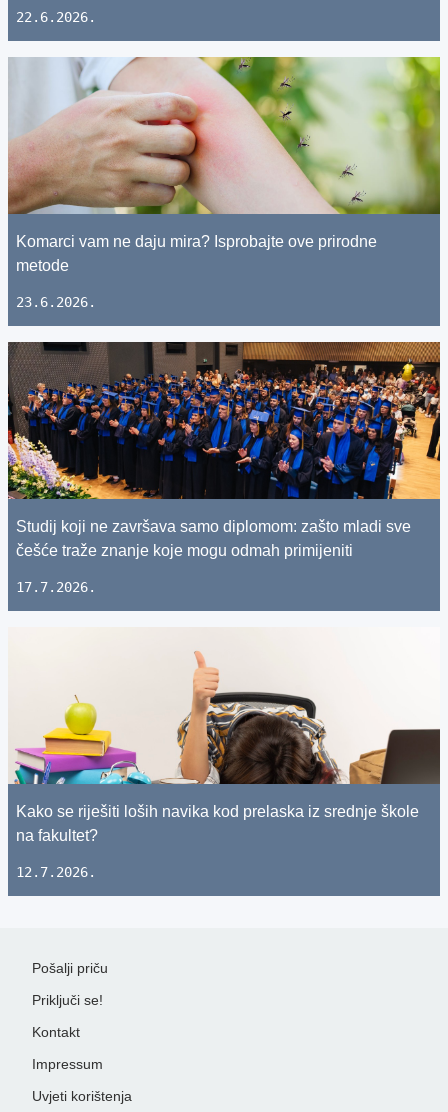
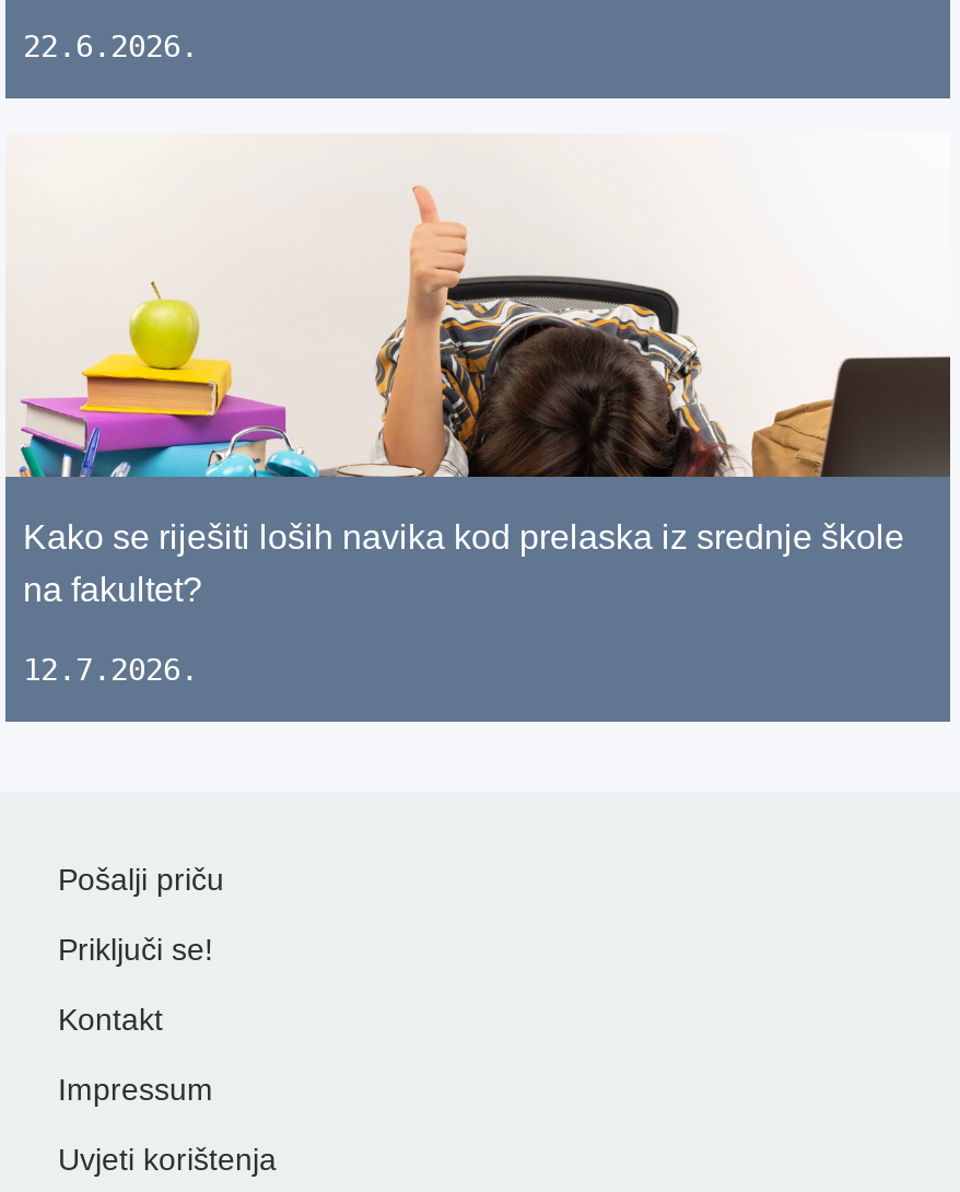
[8,56,441,310] [image] | Komarci vam ne daju mira? Isprobajte ove prirodne | metode | 23.6.2026. -> none
[7,341,441,595] [image] | Studij koji ne završava samo diplomom: zašto mladi sve | češće traže znanje koje mogu odmah primijeniti | 17.7.2026. -> none

